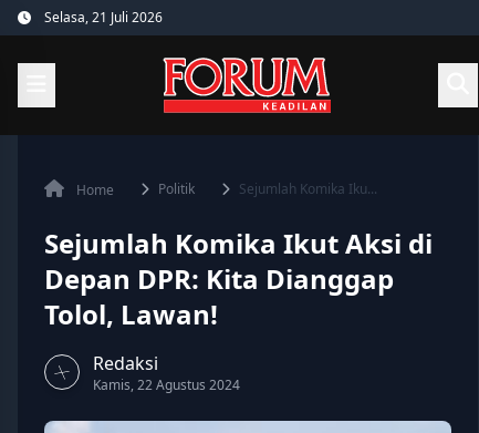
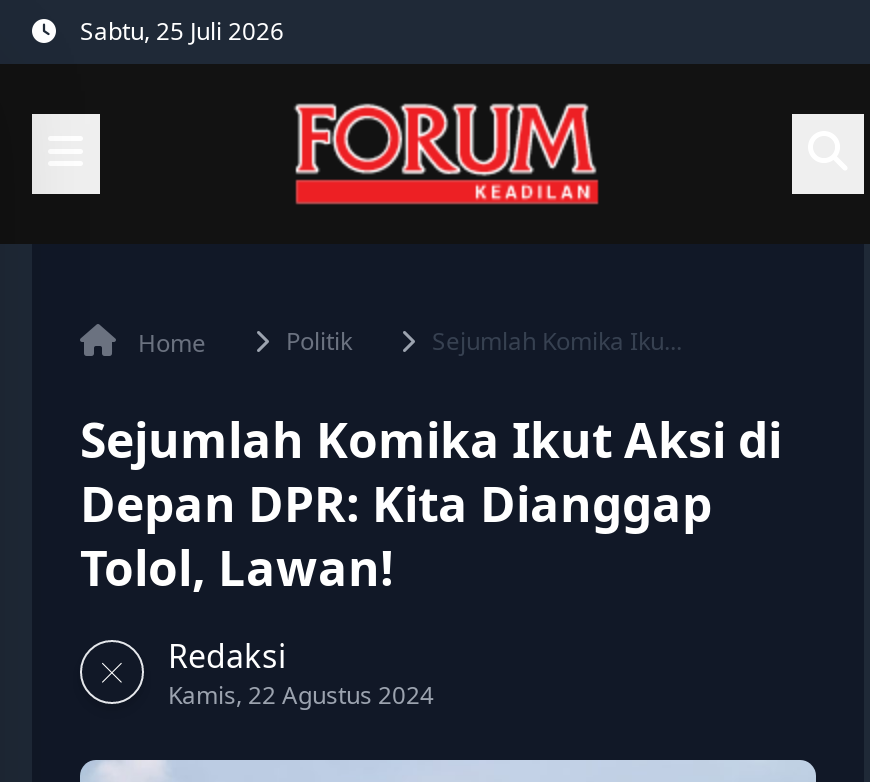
[44,8,163,27] Selasa, 21 Juli 2026 -> [80,14,284,48] Sabtu, 25 Juli 2026

